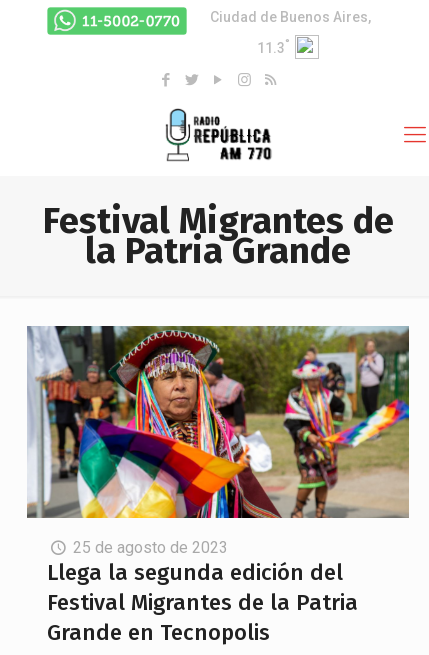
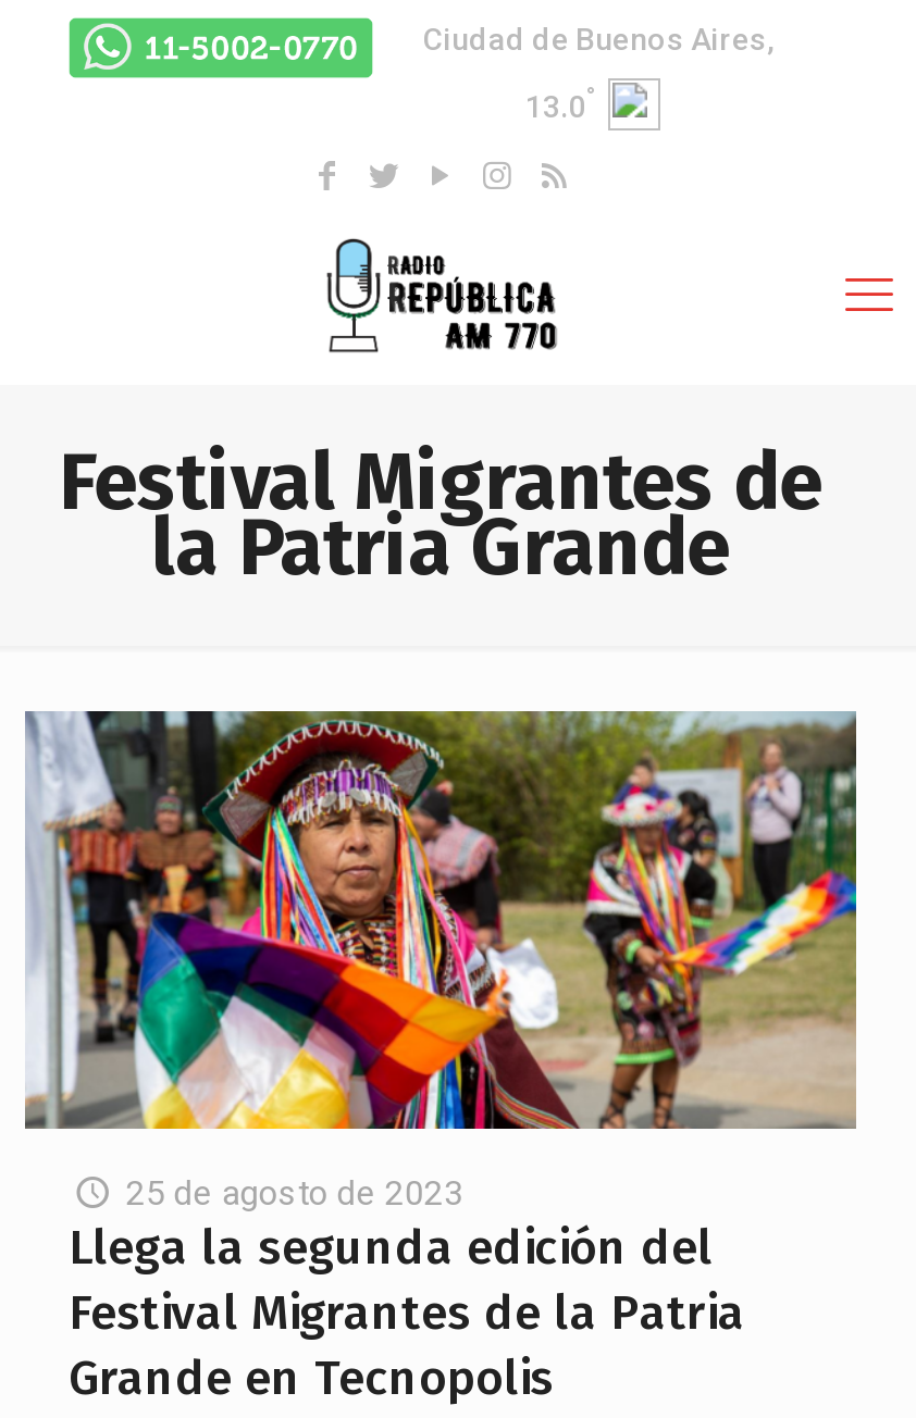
[257,36,290,56] 11.3° -> [525,81,597,124] 13.0°

